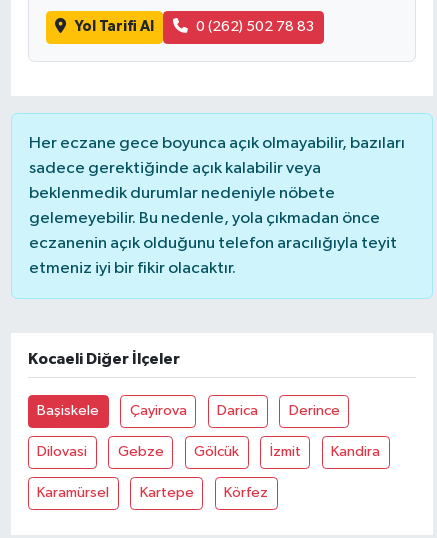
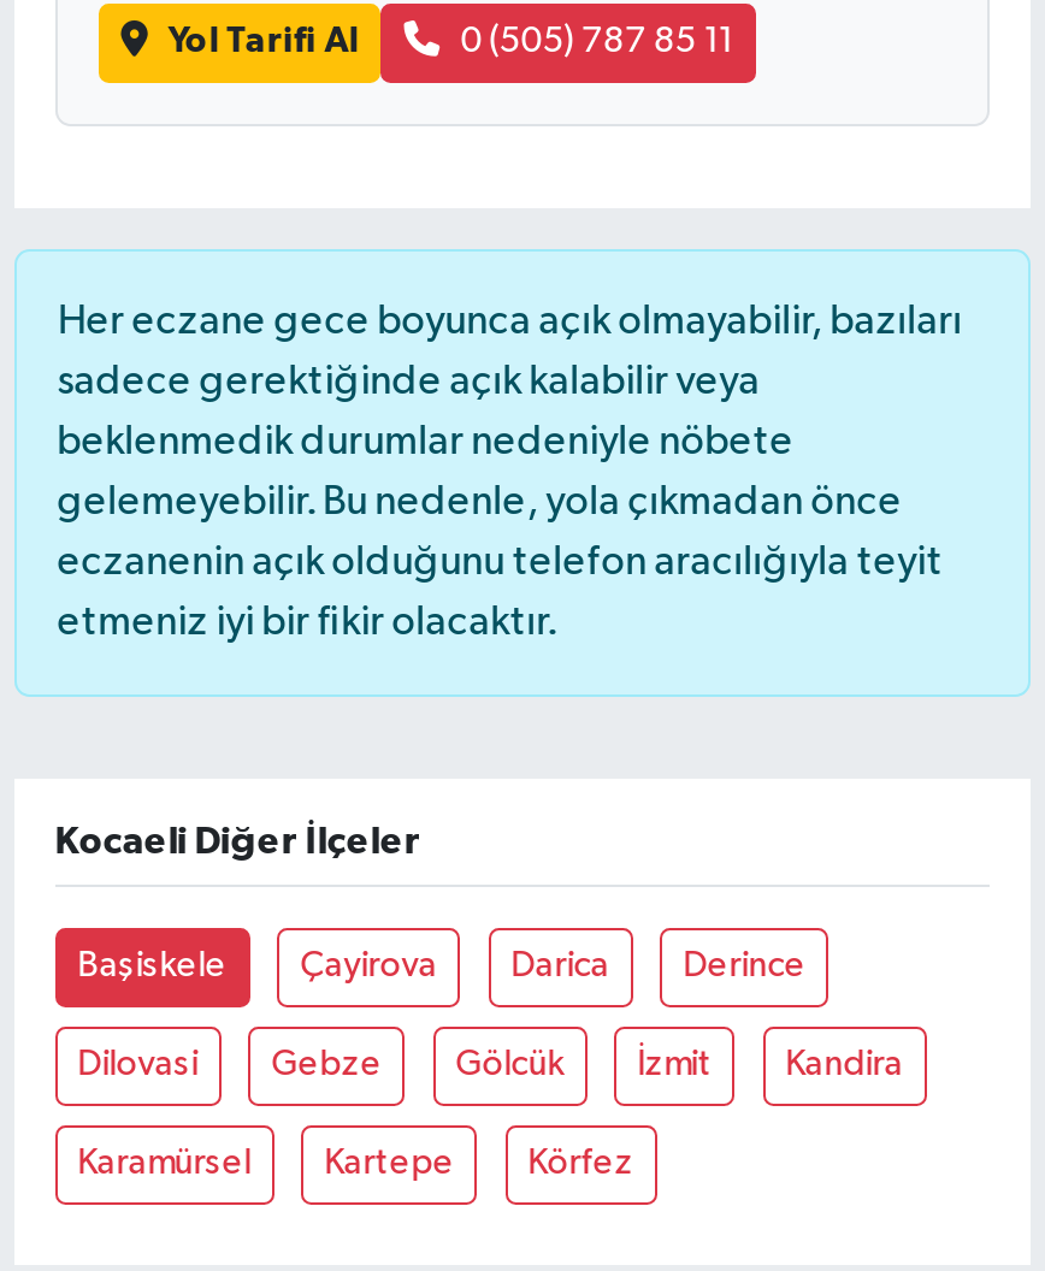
[196,19,314,34] 0 (262) 502 78 83 -> [460,24,732,60] 0 (505) 787 85 11

